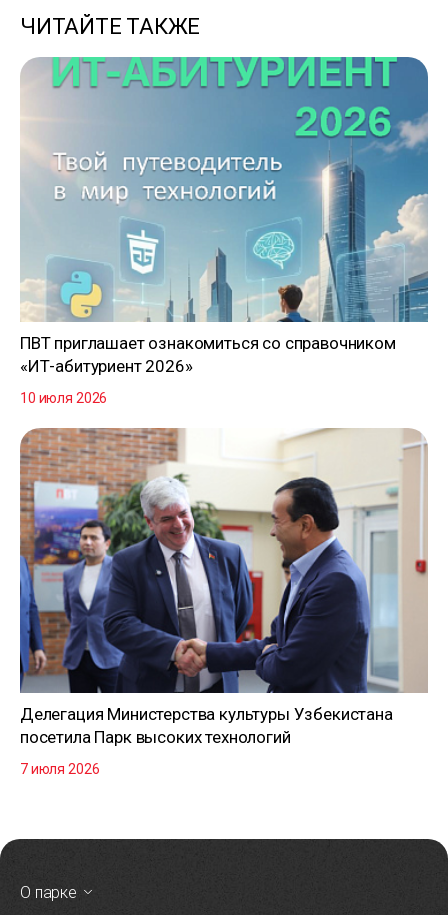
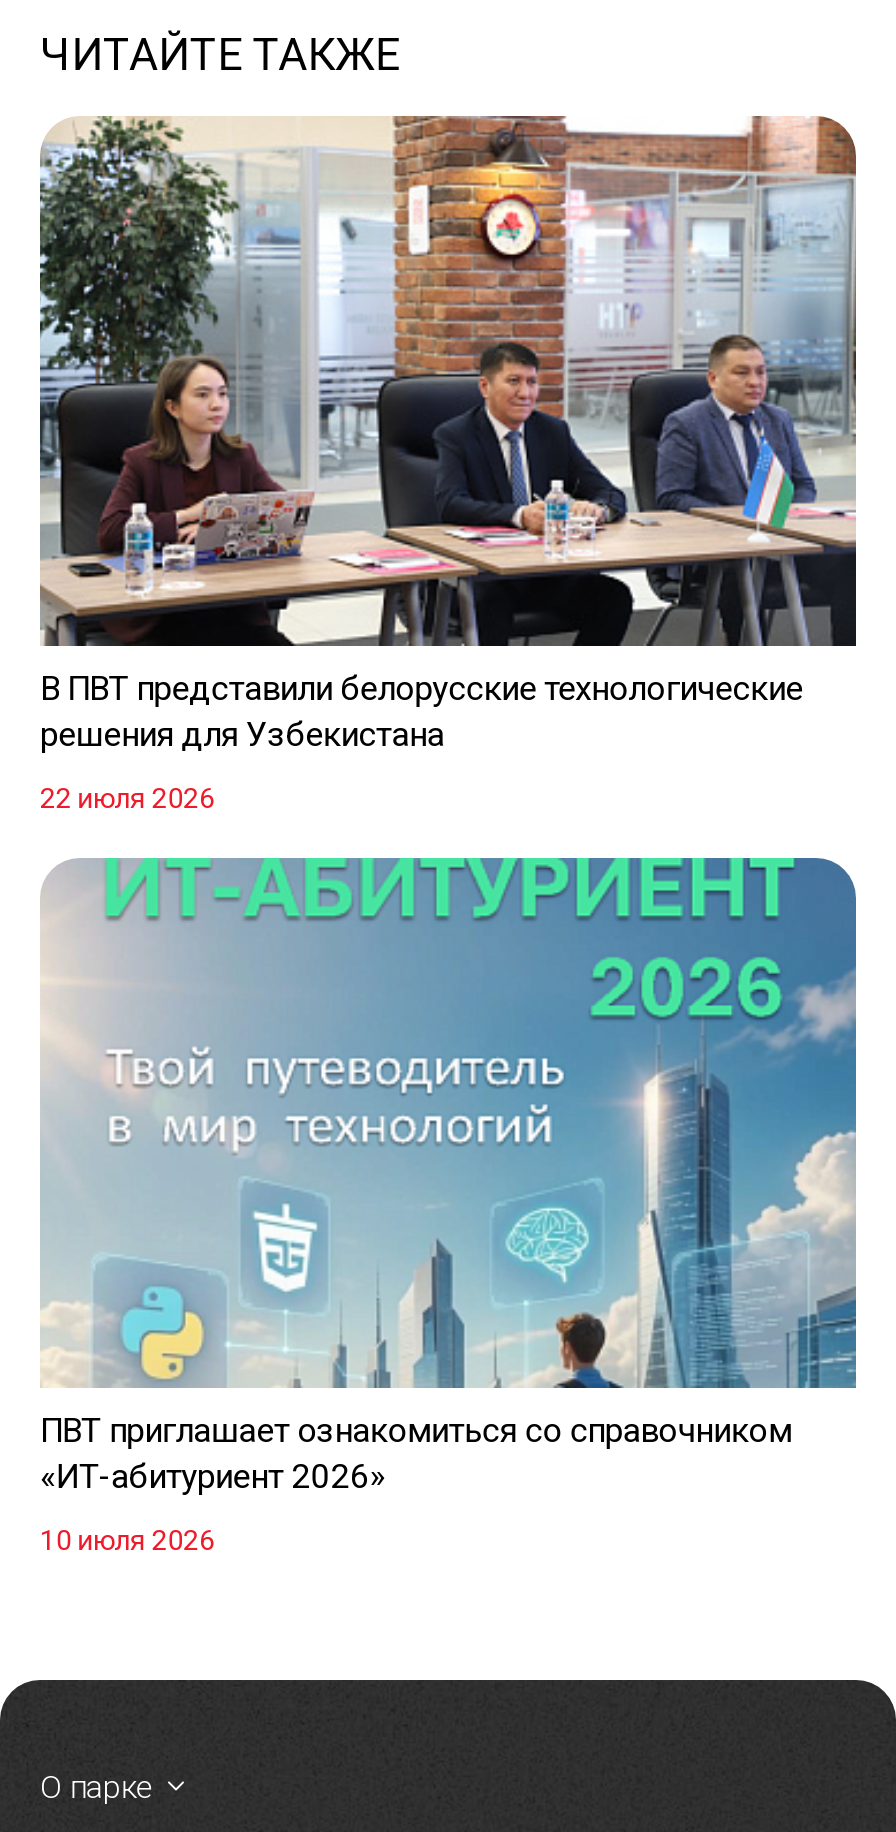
none -> [38,114,858,814] [image] | В ПВТ представили белорусские технологические | решения для Узбекистана | 22 июля 2026
moved [19,57,429,406] -> [38,858,858,1557]: [image] | ПВТ приглашает ознакомиться со справочником | «ИТ-абитуриент 2026» | 10 июля 2026
[19,427,428,777] [image] | Делегация Министерства культуры Узбекистана | посетила Парк высоких технологий | 7 июля 2026 -> none

